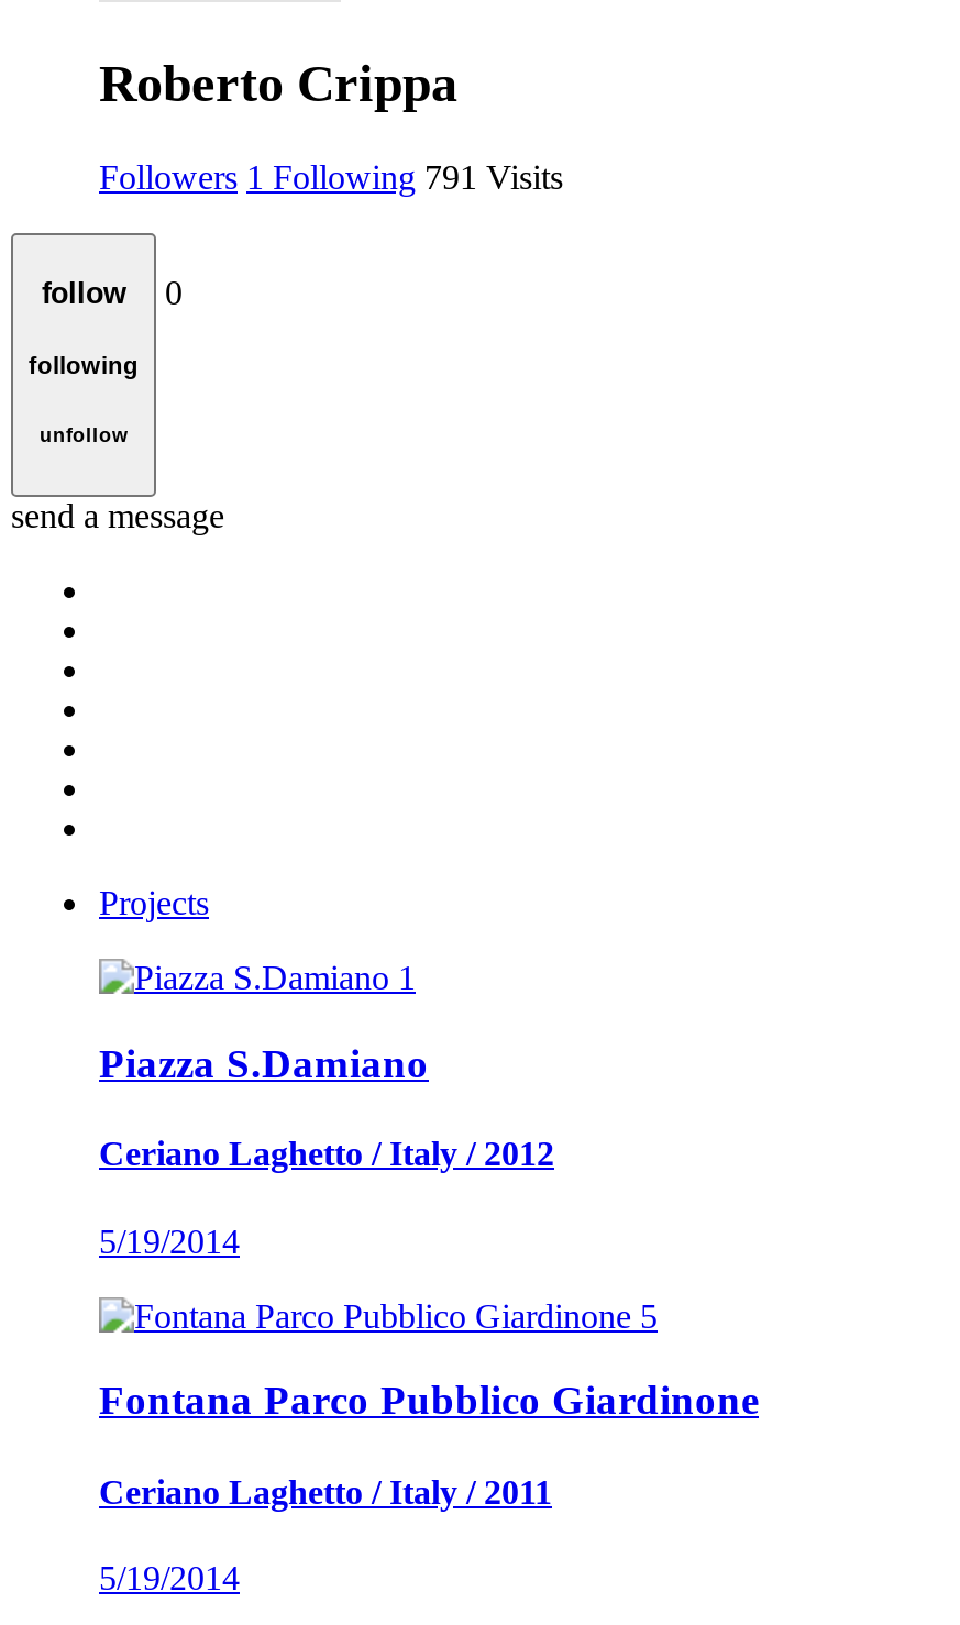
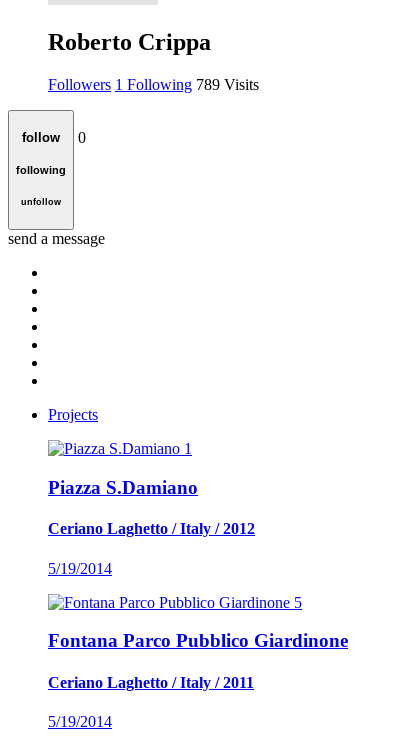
[99,157,563,195] Followers 1 Following 791 Visits -> [48,76,259,93] Followers 1 Following 789 Visits

